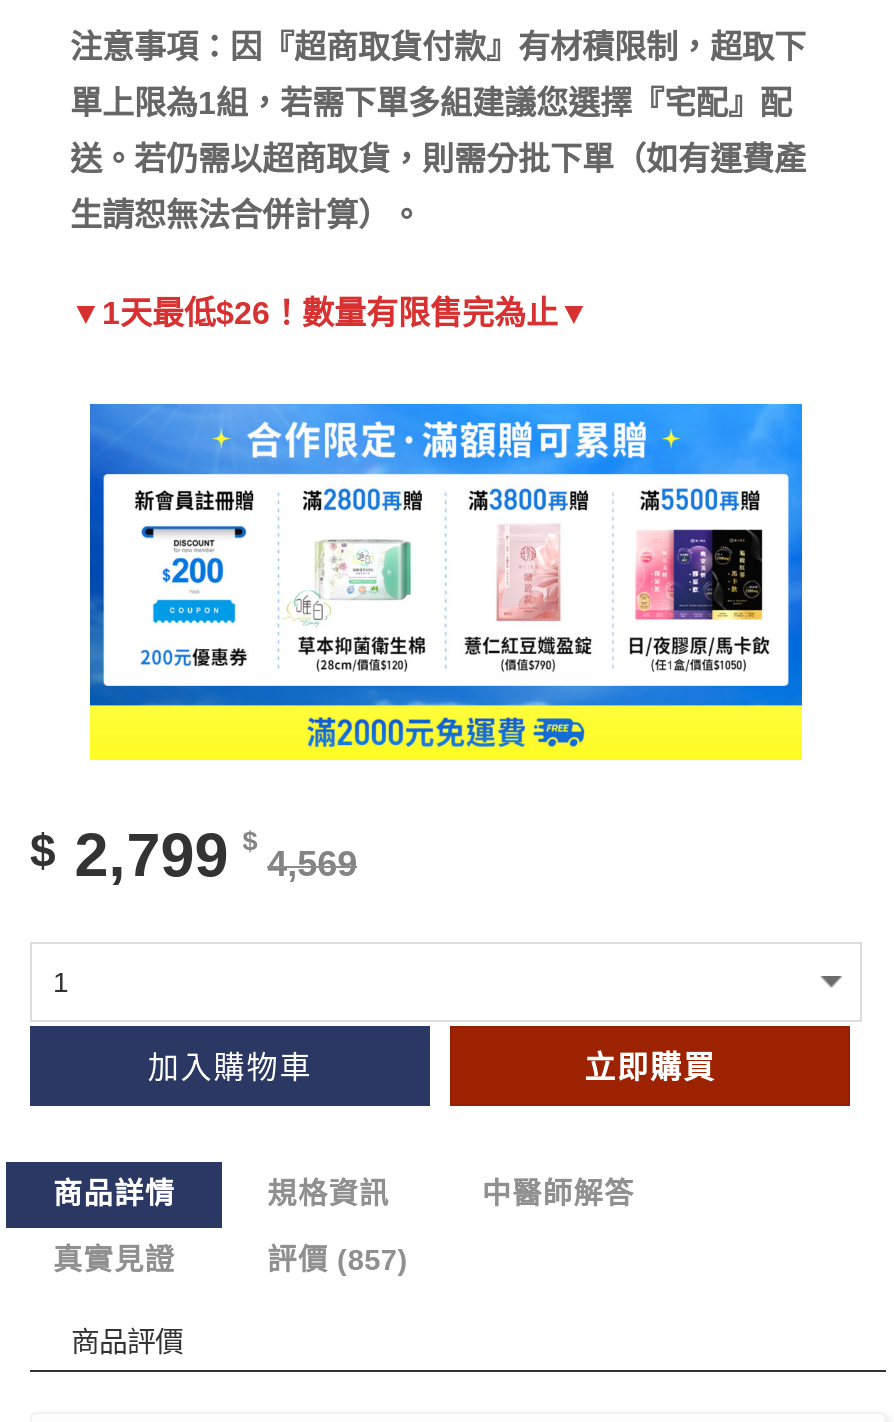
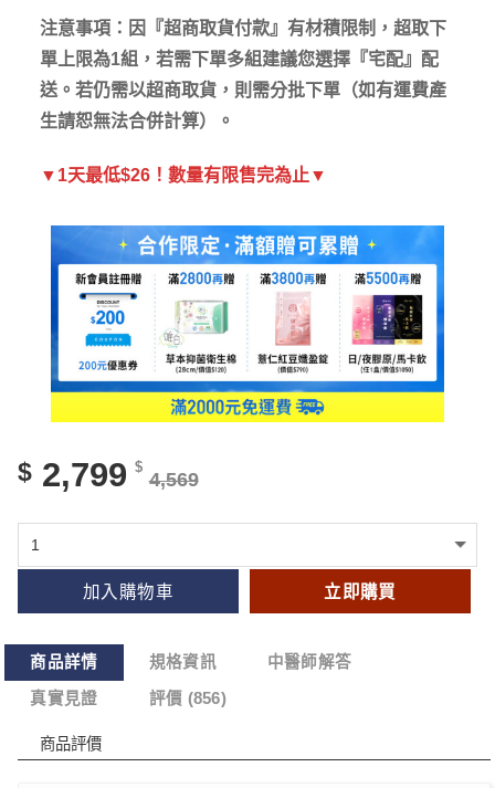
[267,1244,408,1276] 評價 (857) -> [149,690,227,707] 評價 (856)

